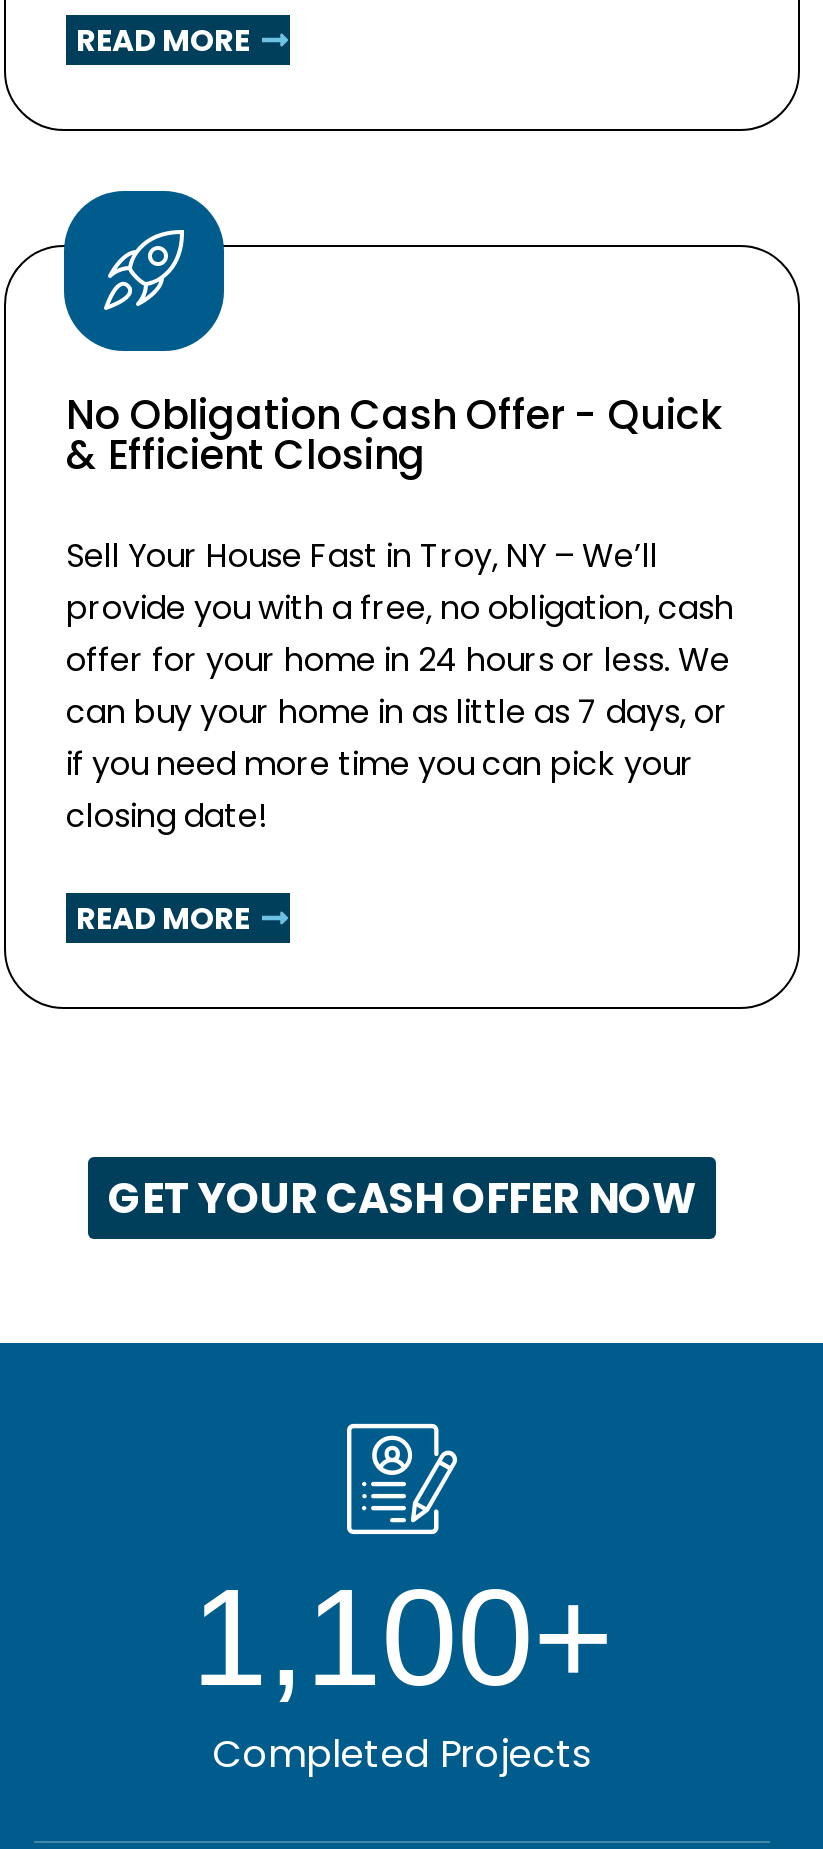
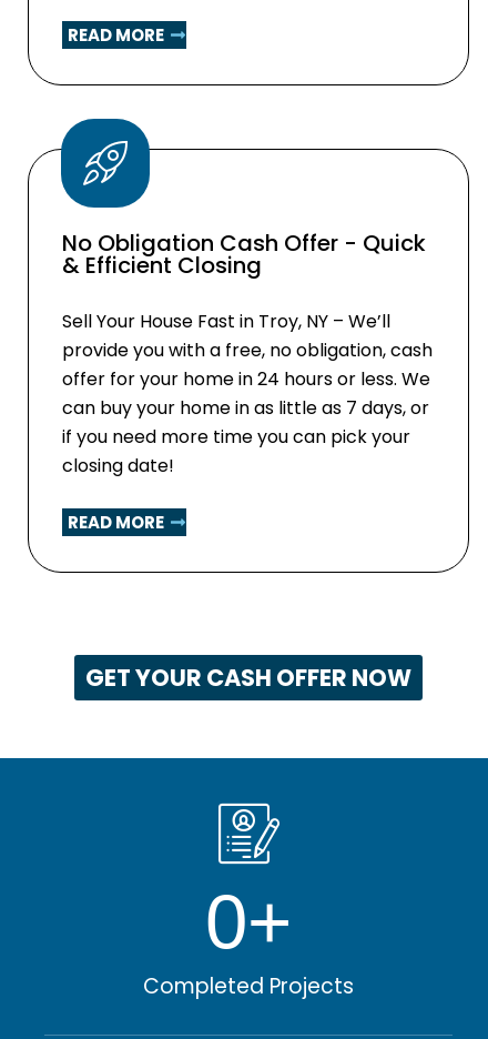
[191,1561,613,1715] 1,100+ -> [205,879,292,965] 0+

